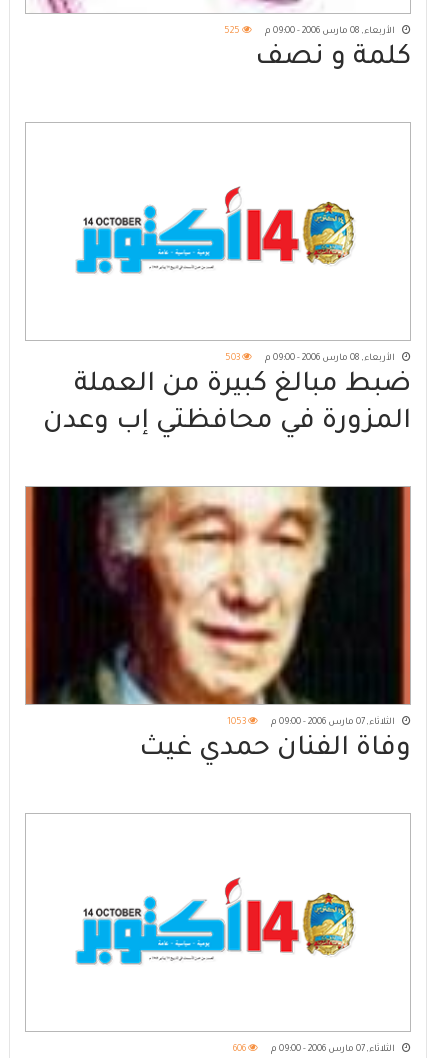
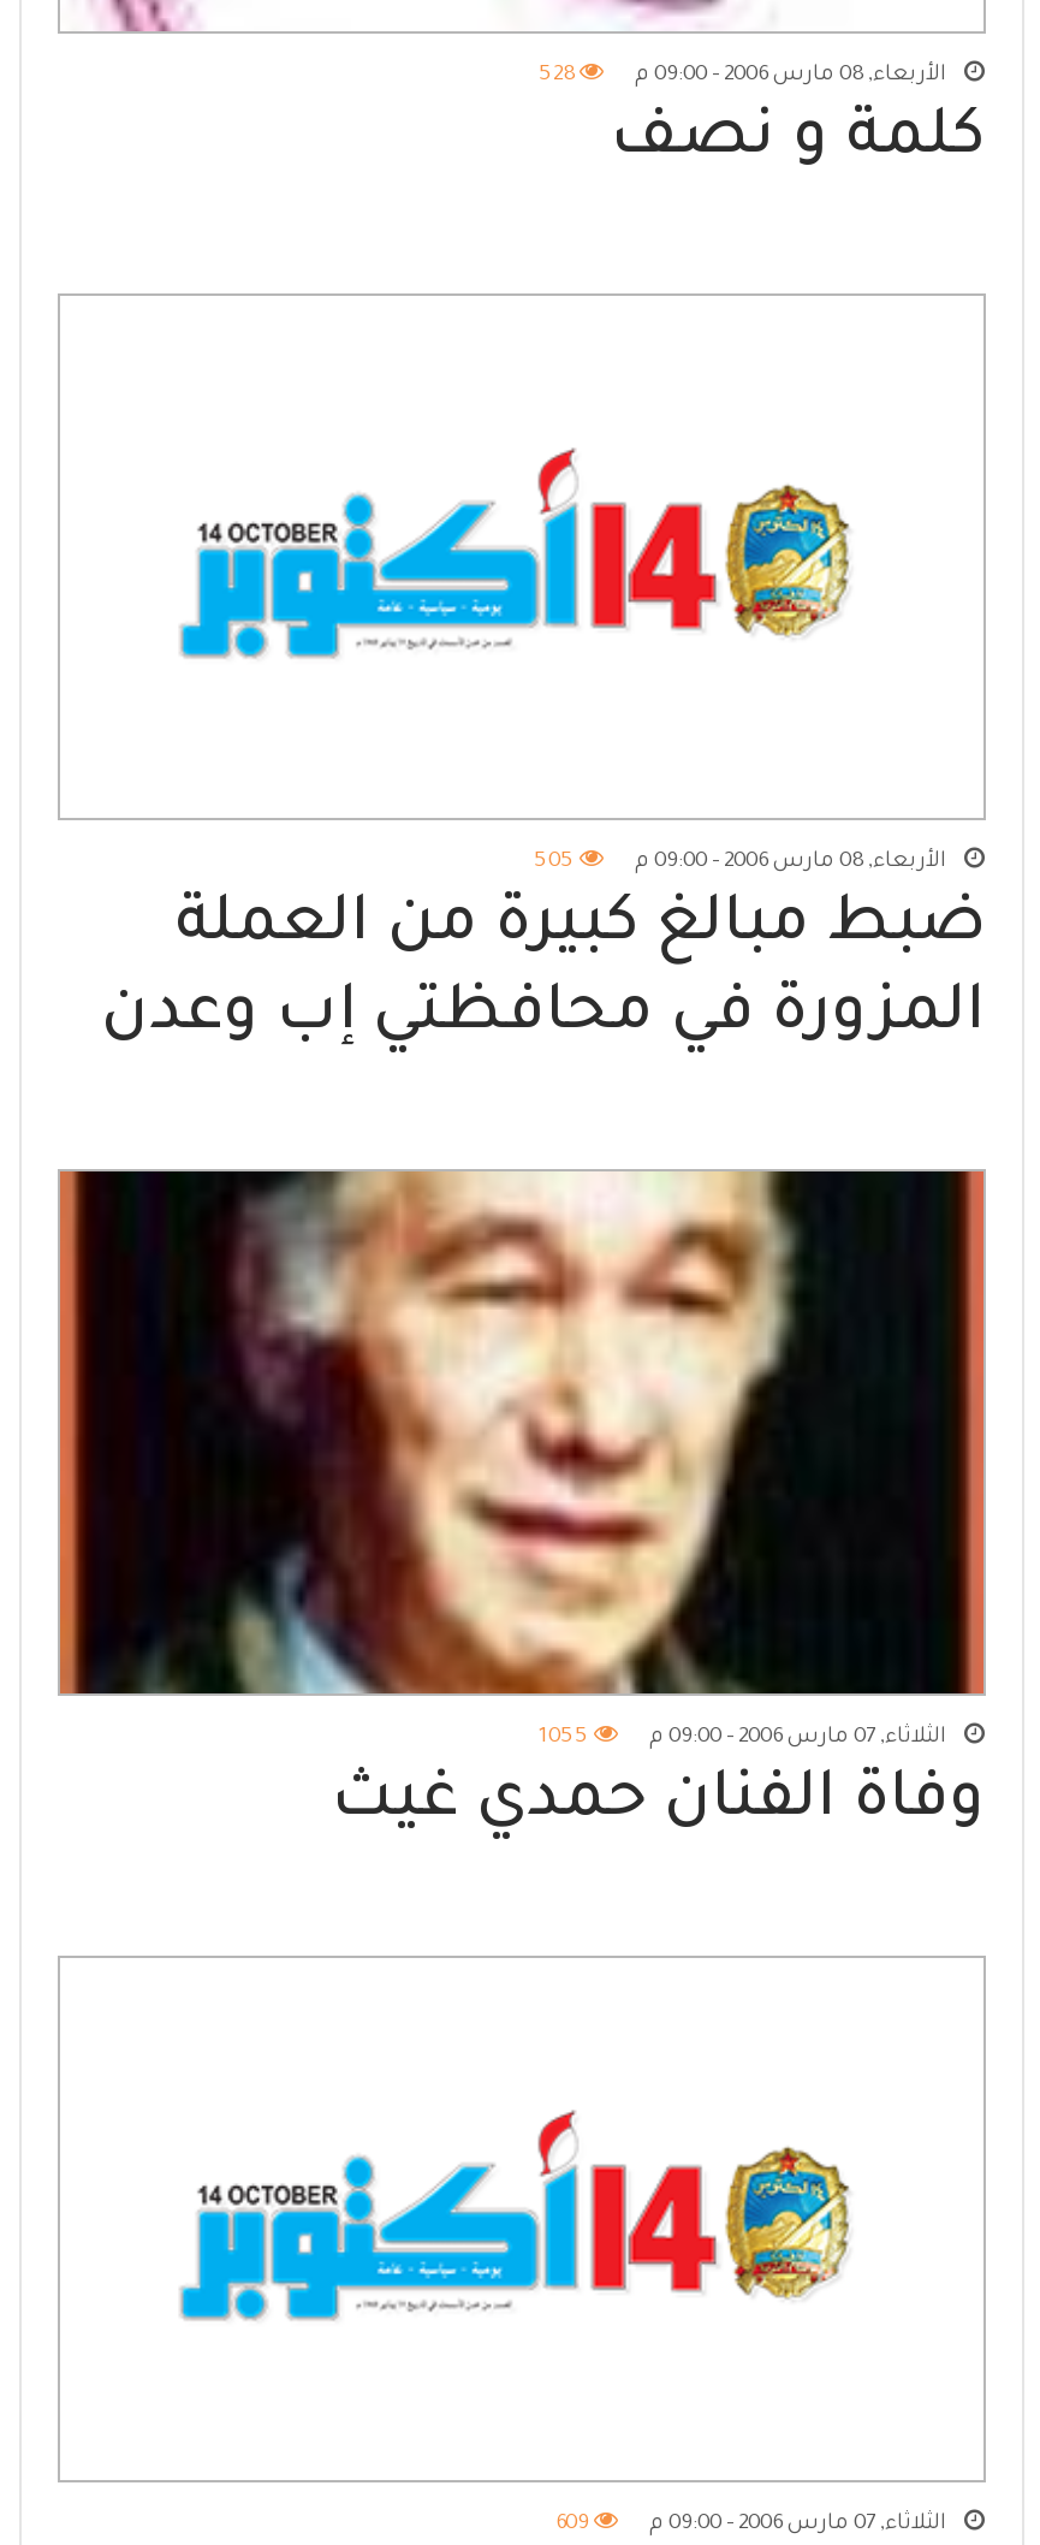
[224,27,240,37] 525 -> [539,64,575,89] 528
[225,354,240,364] 503 -> [534,851,575,875] 505
[227,718,246,728] 1053 -> [539,1727,589,1751] 1055
[233,1045,246,1055] 606 -> [555,2513,589,2537] 609

